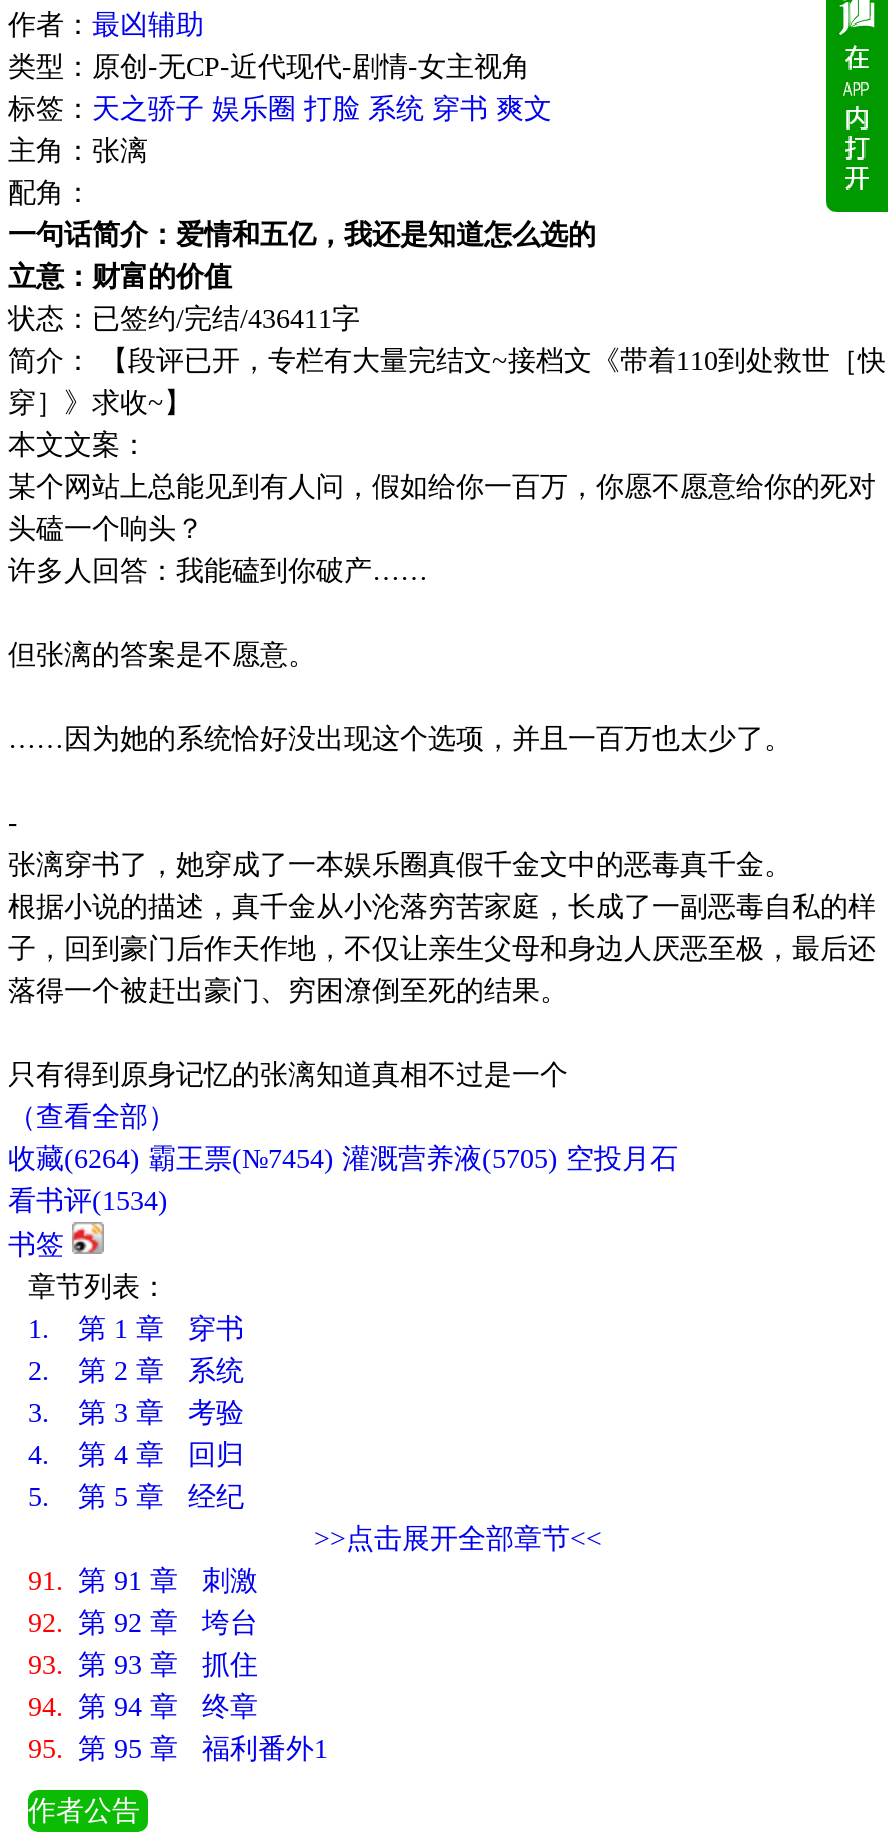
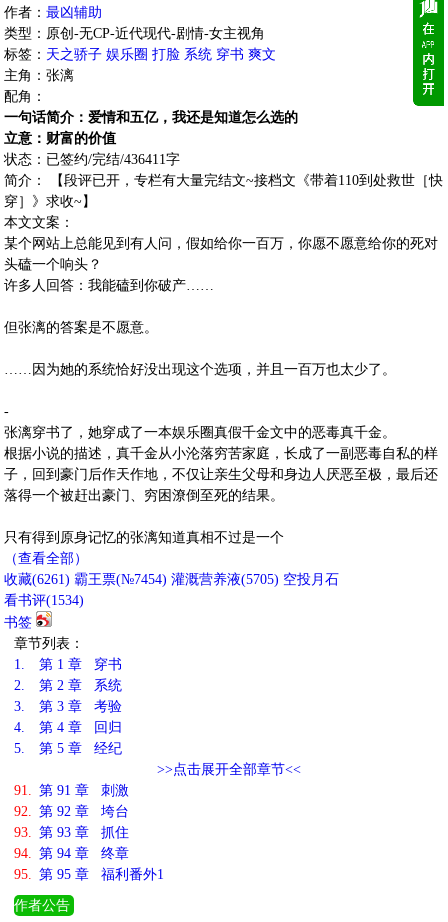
[8,1144,678,1174] 收藏(6264) 霸王票(№7454) 灌溉营养液(5705) 空投月石 -> [4,572,339,587] 收藏(6261) 霸王票(№7454) 灌溉营养液(5705) 空投月石

